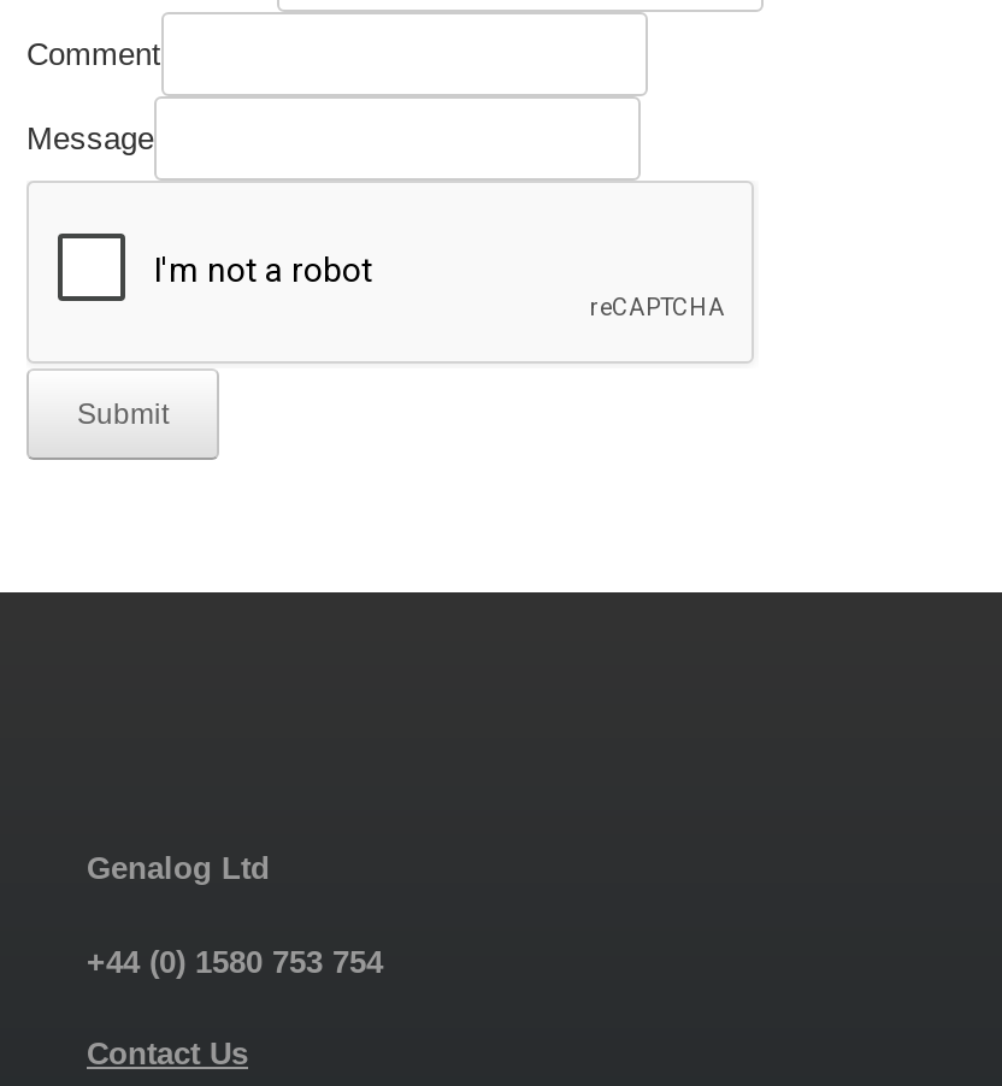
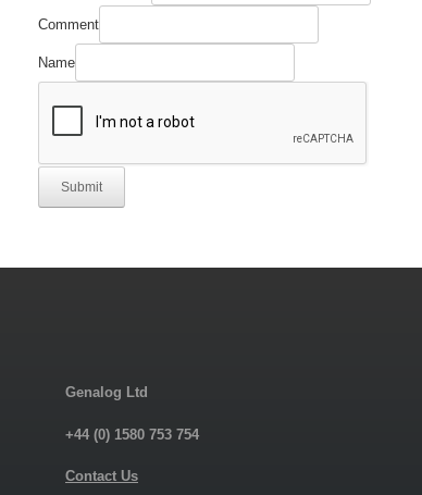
[26,121,154,157] Message -> [38,55,75,71] Name

